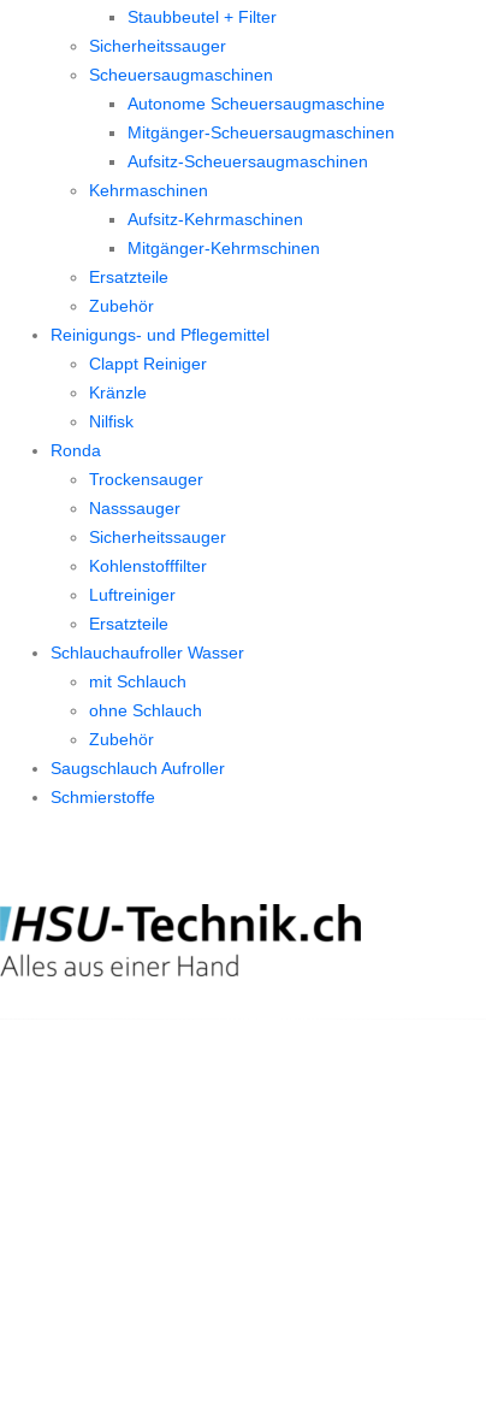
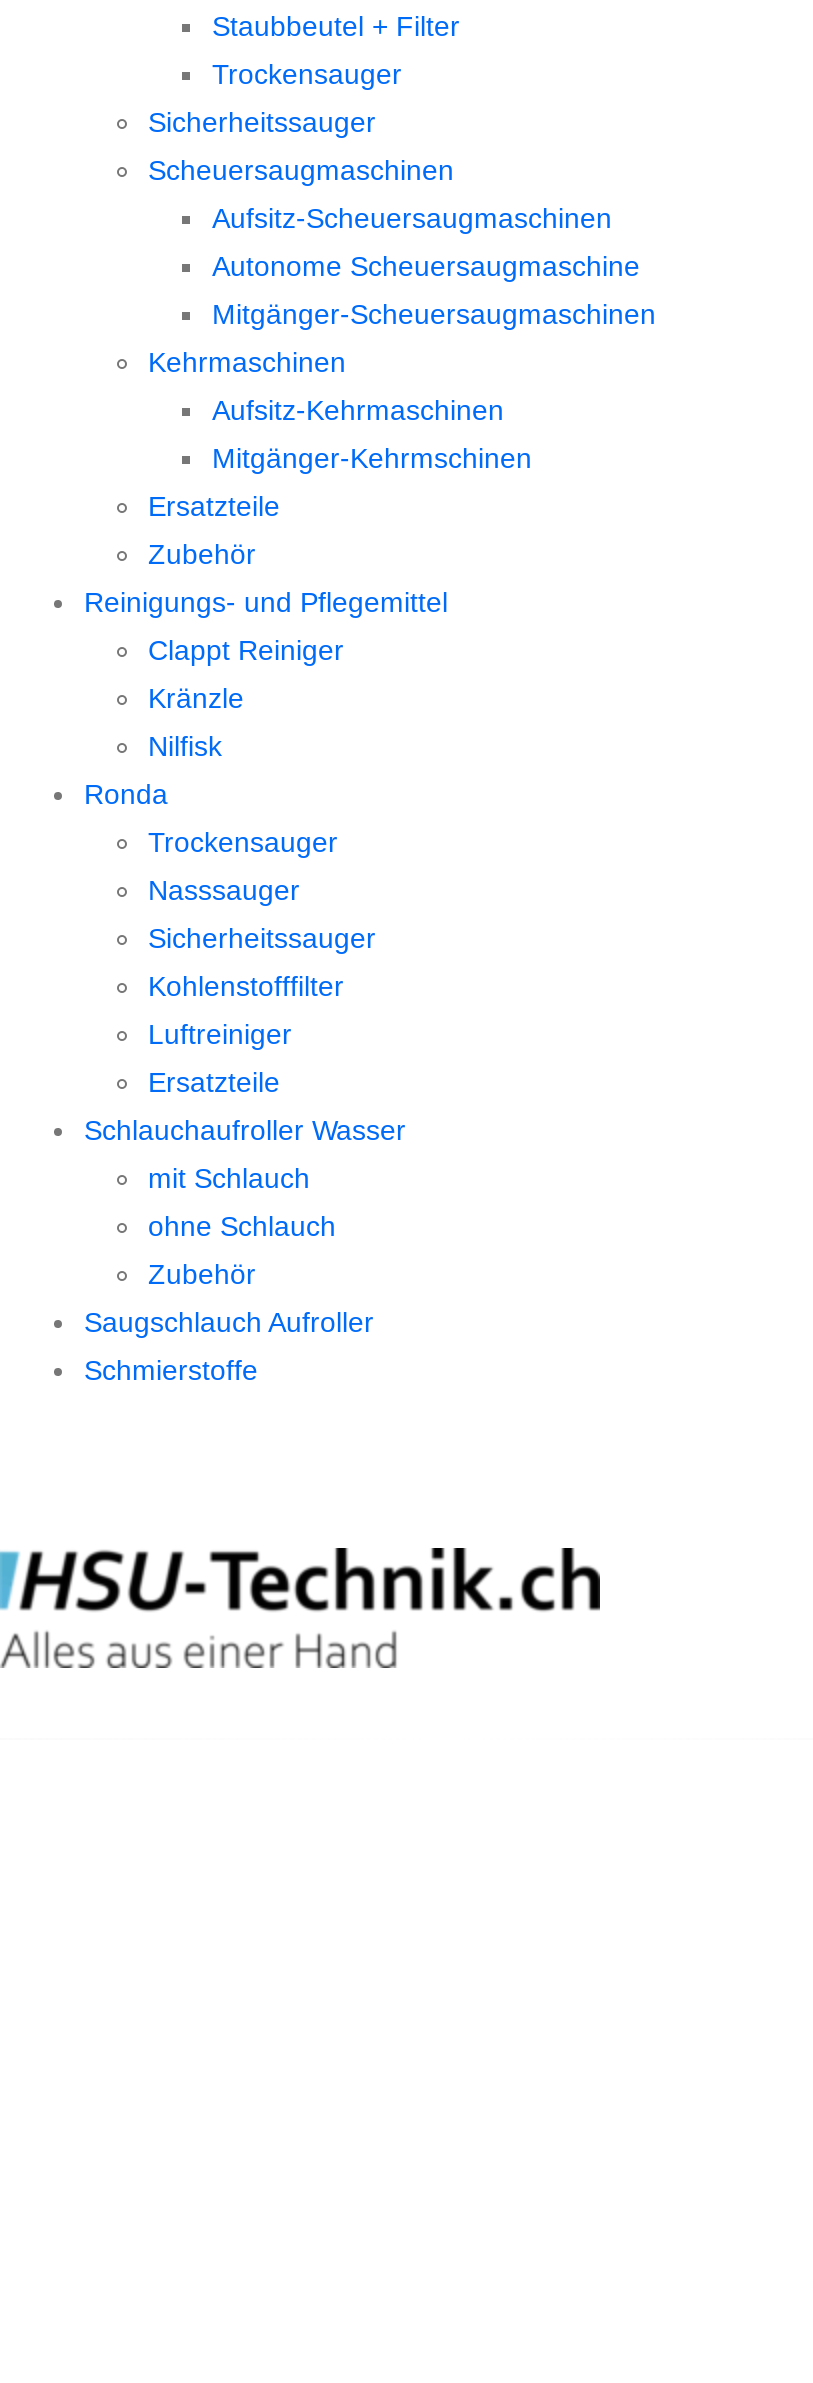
none -> [212,57,402,89] Trockensauger
moved [128,93,395,141] -> [212,249,656,329]: Autonome Scheuersaugmaschine | Mitgänger-Scheuersaugmaschinen
moved [128,151,368,170] -> [212,201,612,233]: Aufsitz-Scheuersaugmaschinen

